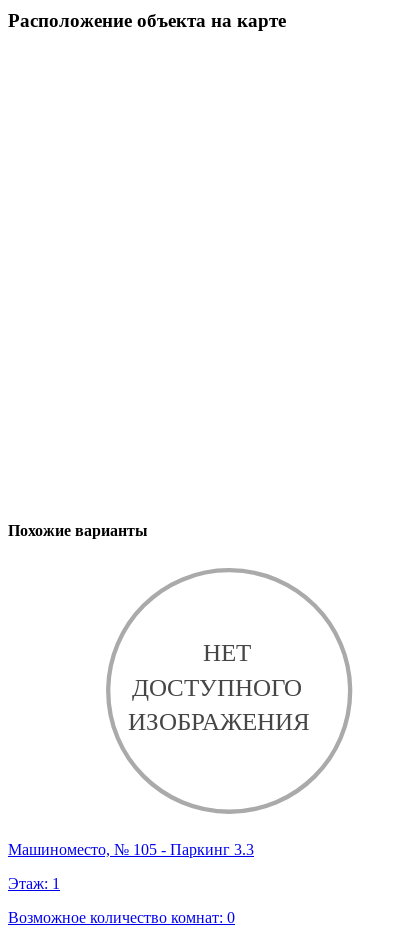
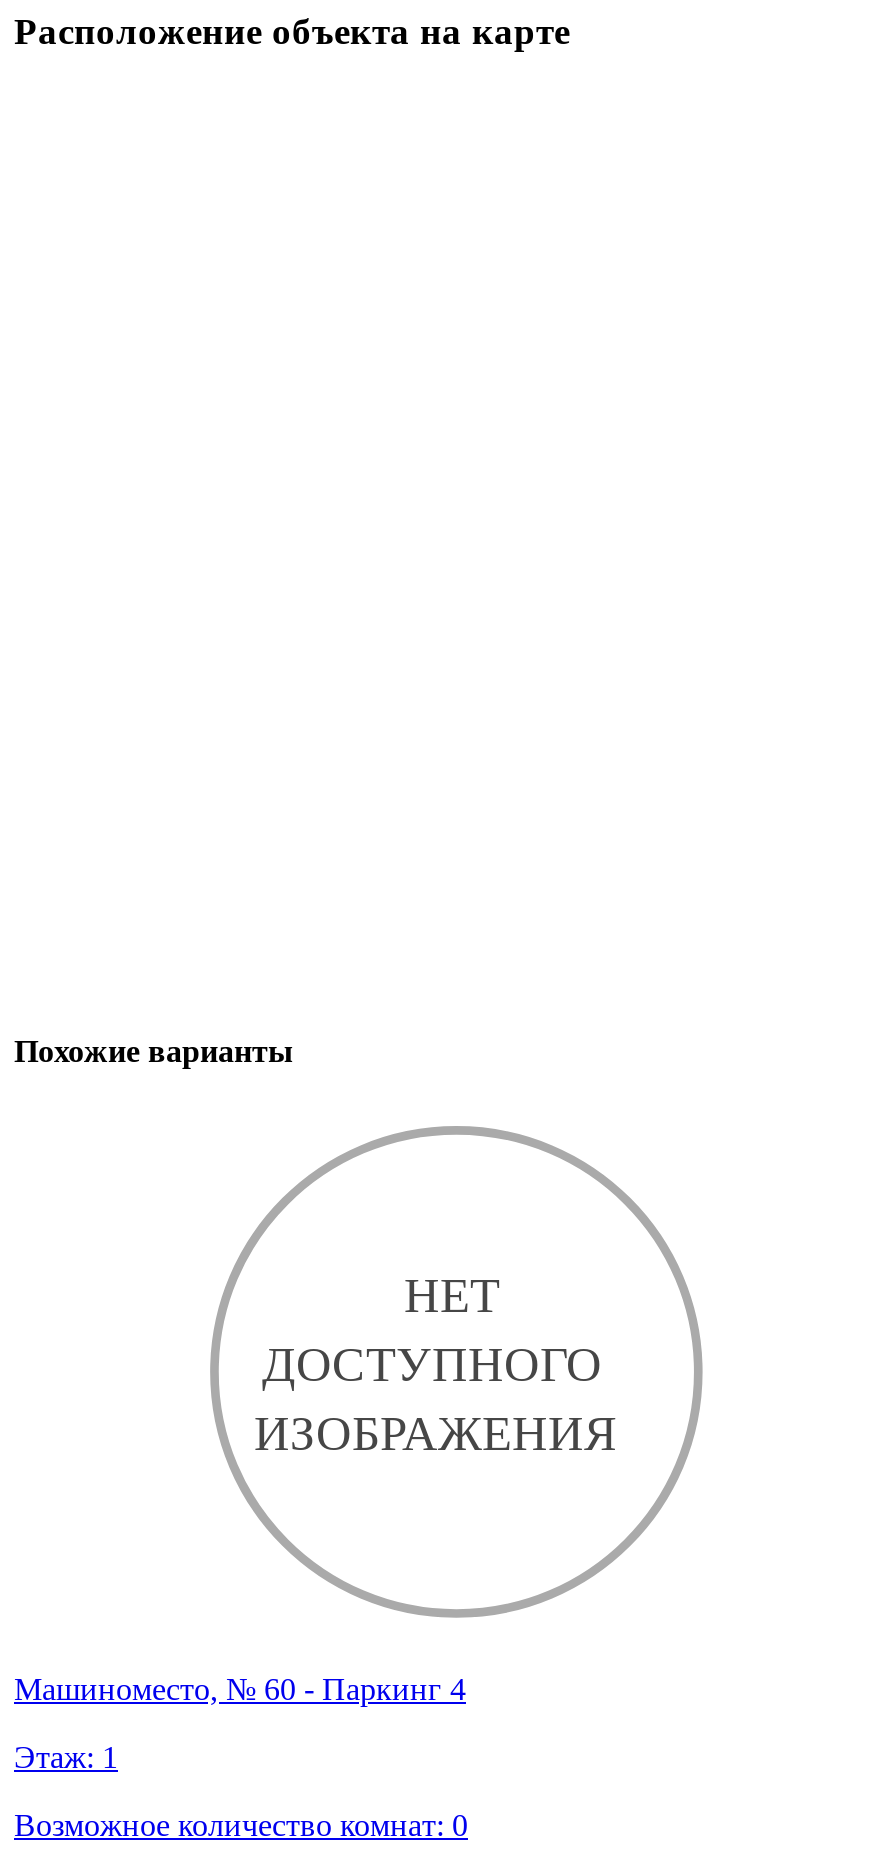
[8,841,254,858] Машиноместо, № 105 - Паркинг 3.3 -> [14,1671,466,1705] Машиноместо, № 60 - Паркинг 4

